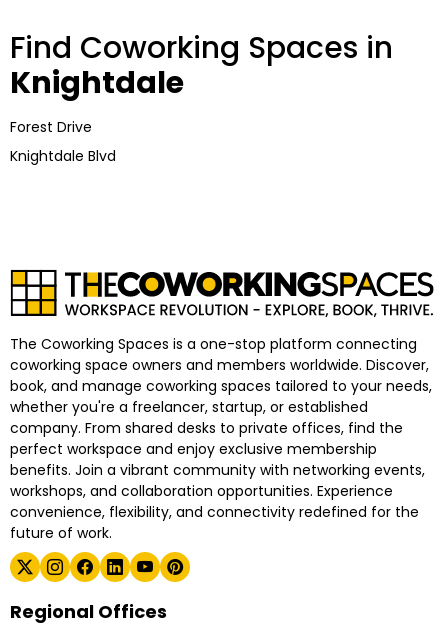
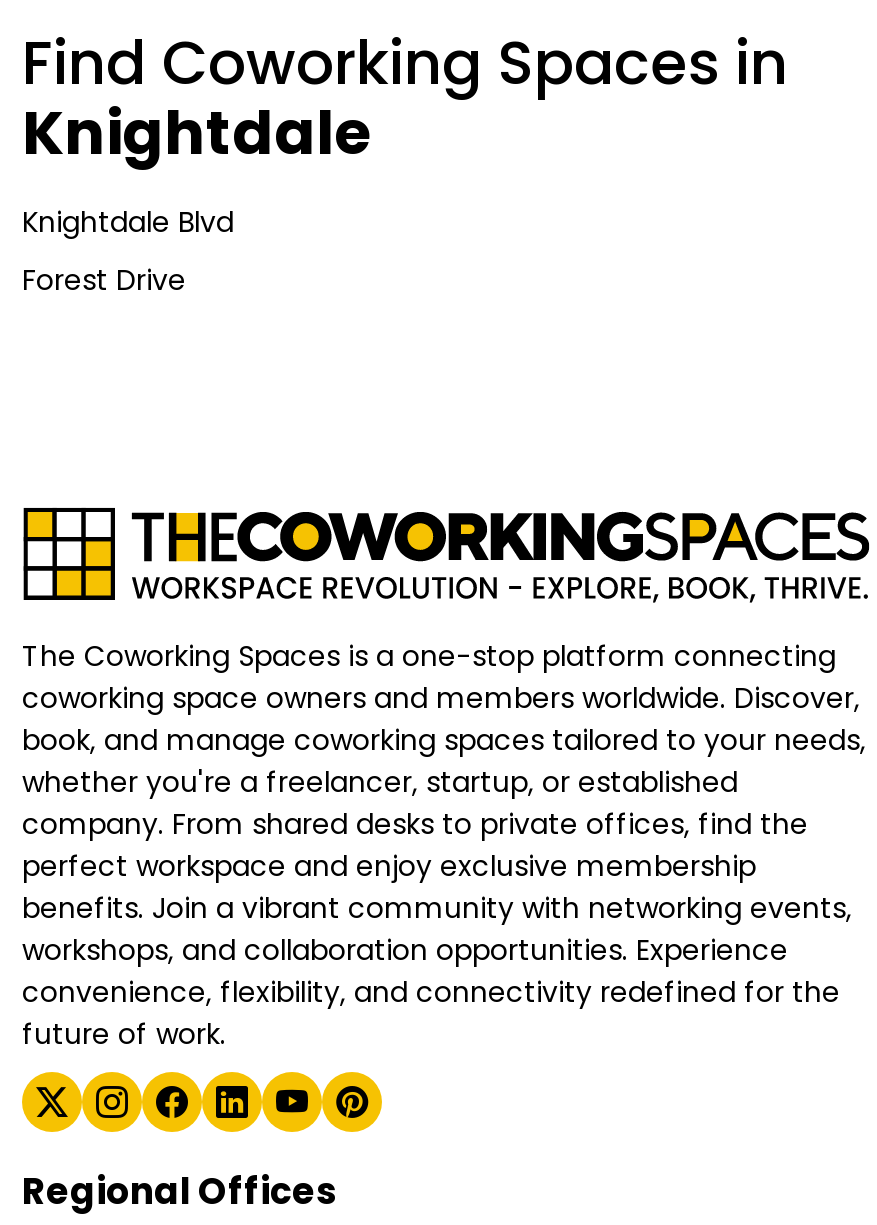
moved [10,117,92,137] -> [22,260,186,300]: Forest Drive
moved [10,146,116,166] -> [22,202,234,242]: Knightdale Blvd

